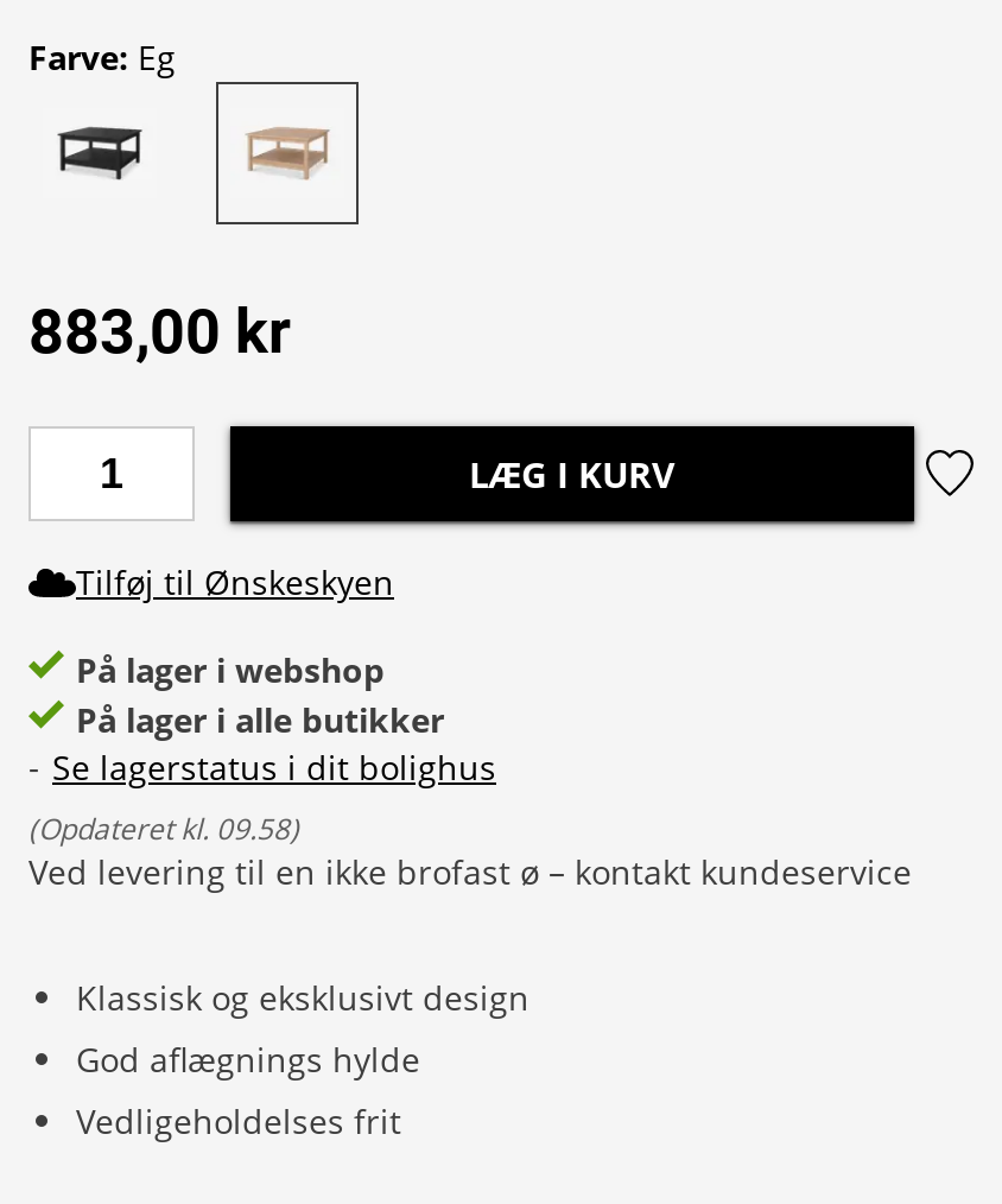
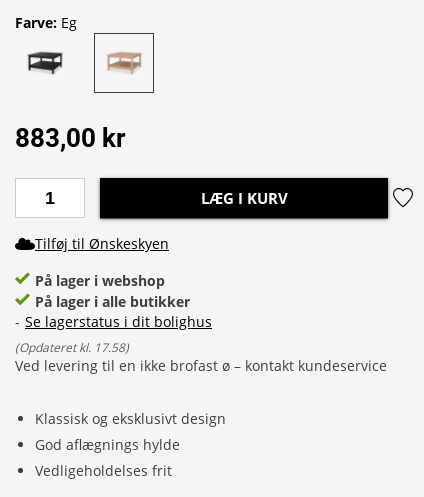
[28,809,299,849] (Opdateret kl. 09.58) -> [15,339,129,356] (Opdateret kl. 17.58)

